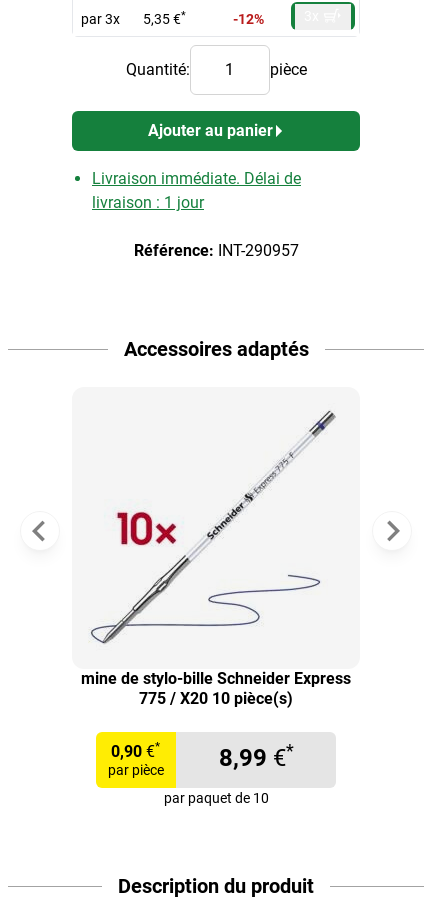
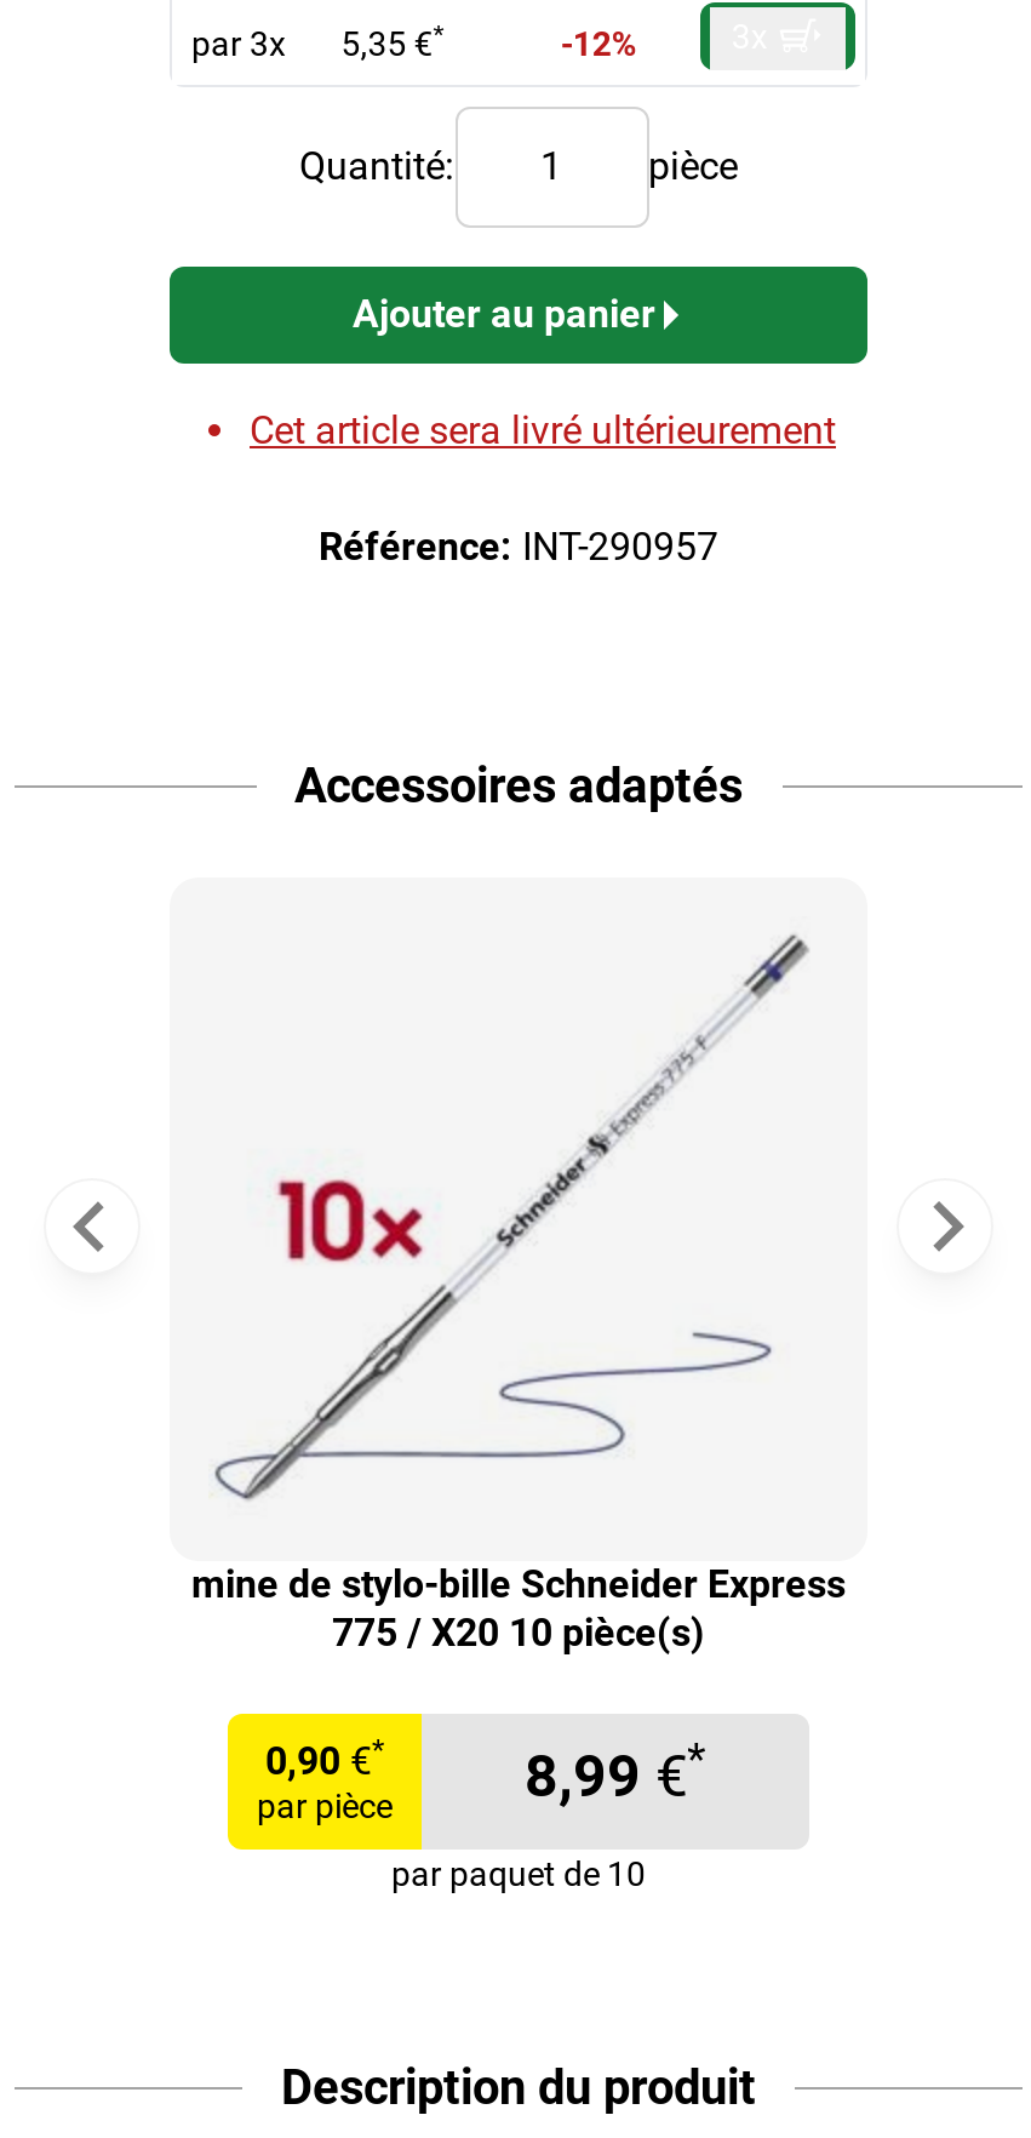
[92,169,301,212] Livraison immédiate. Délai de | livraison : 1 jour -> [250,407,836,453] Cet article sera livré ultérieurement

